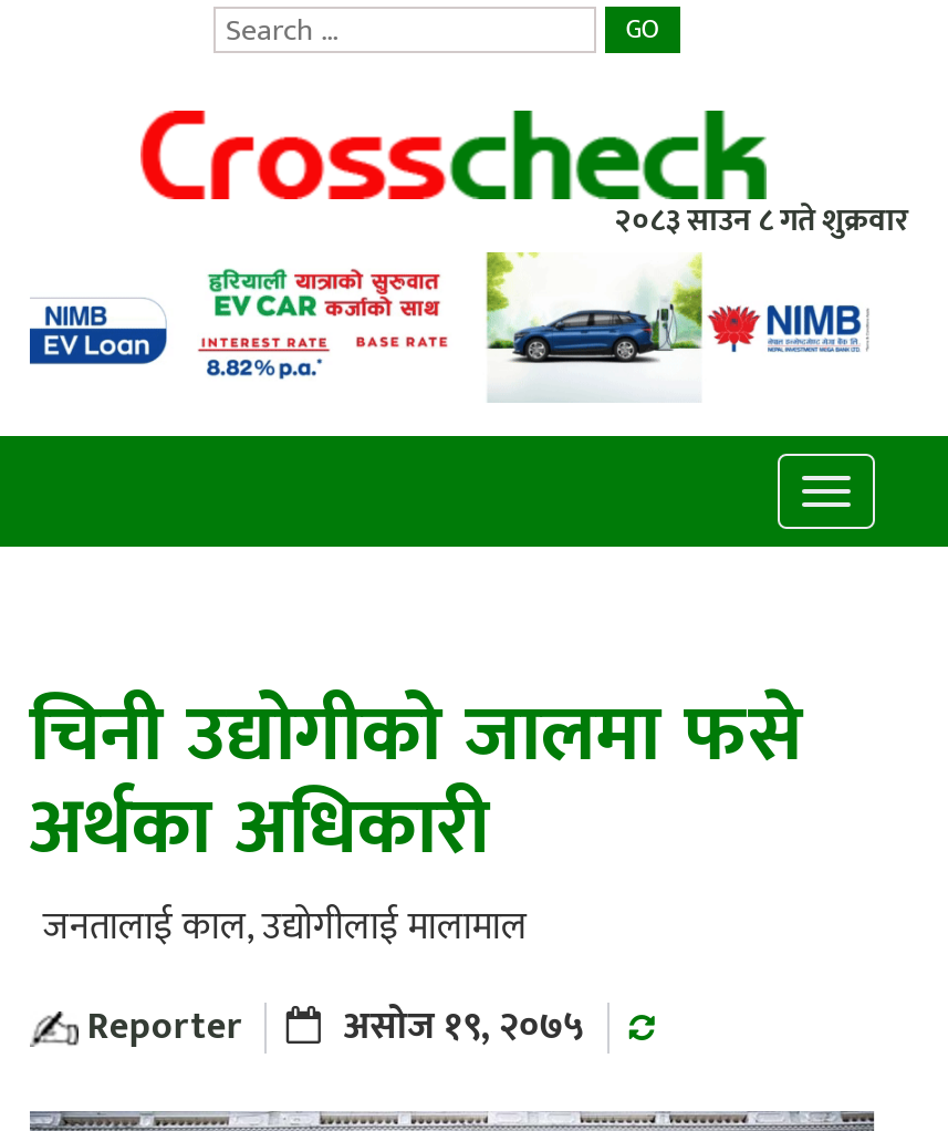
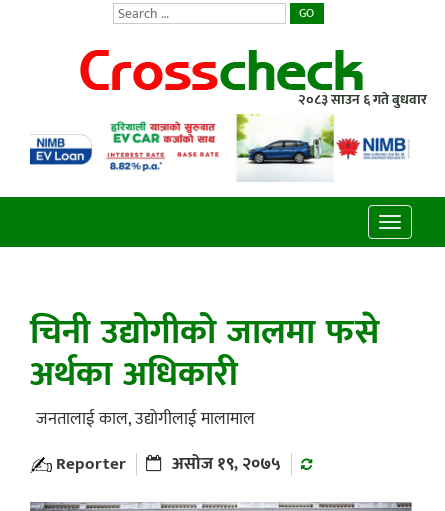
[614,196,908,247] २०८३ साउन ८ गते शुक्रवार -> [298,88,427,111] २०८३ साउन ६ गते बुधवार

